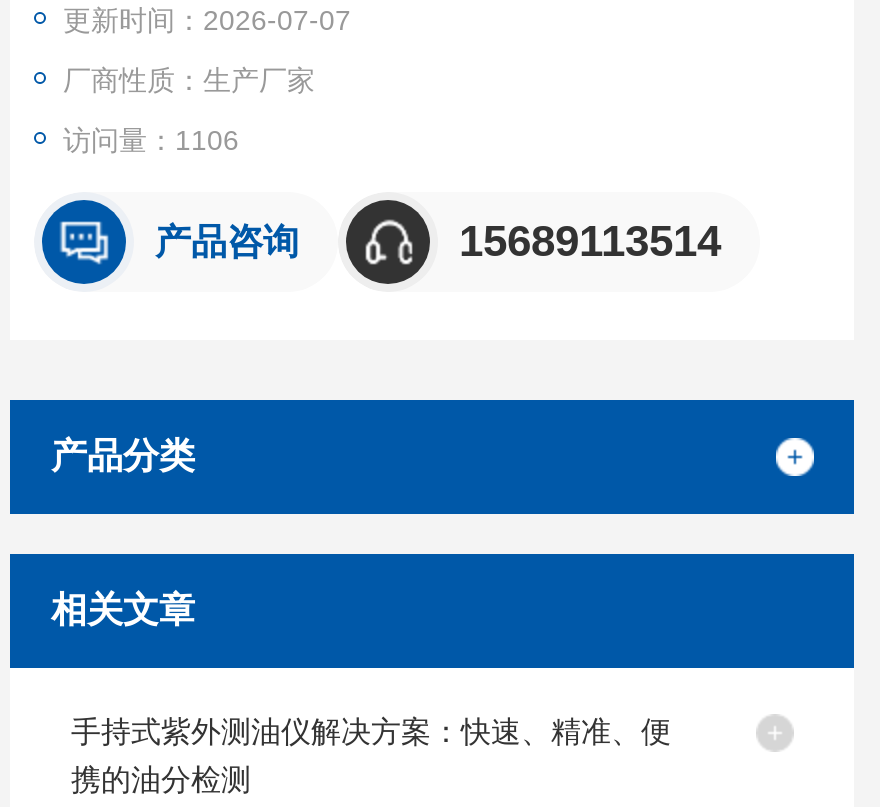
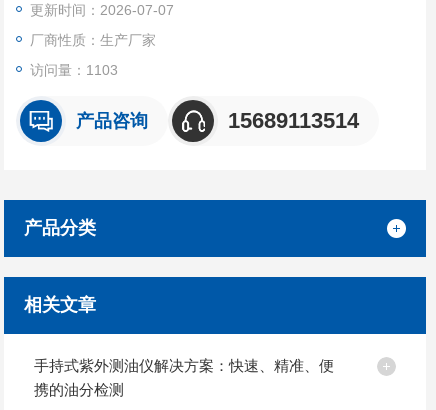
[63,124,239,156] 访问量：1106 -> [30,62,118,78] 访问量：1103

